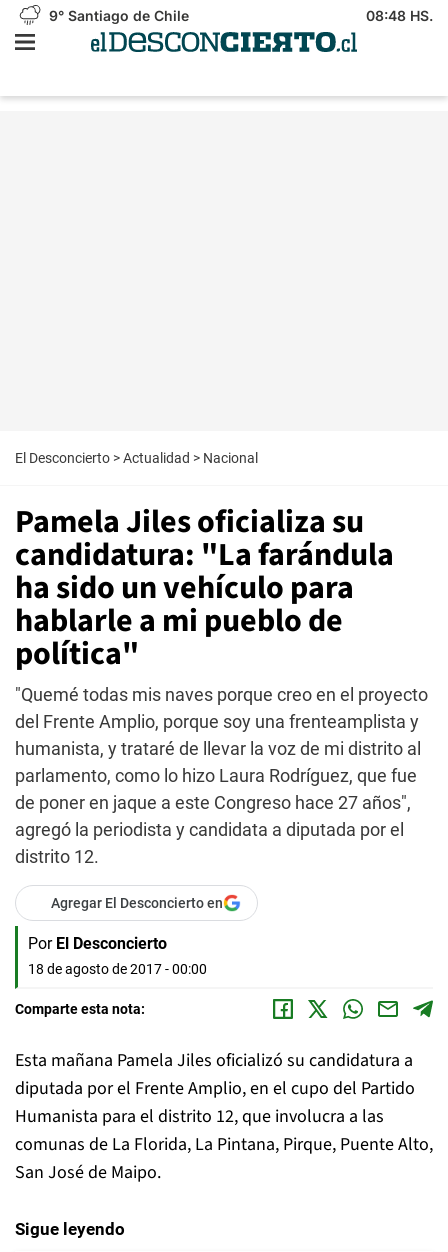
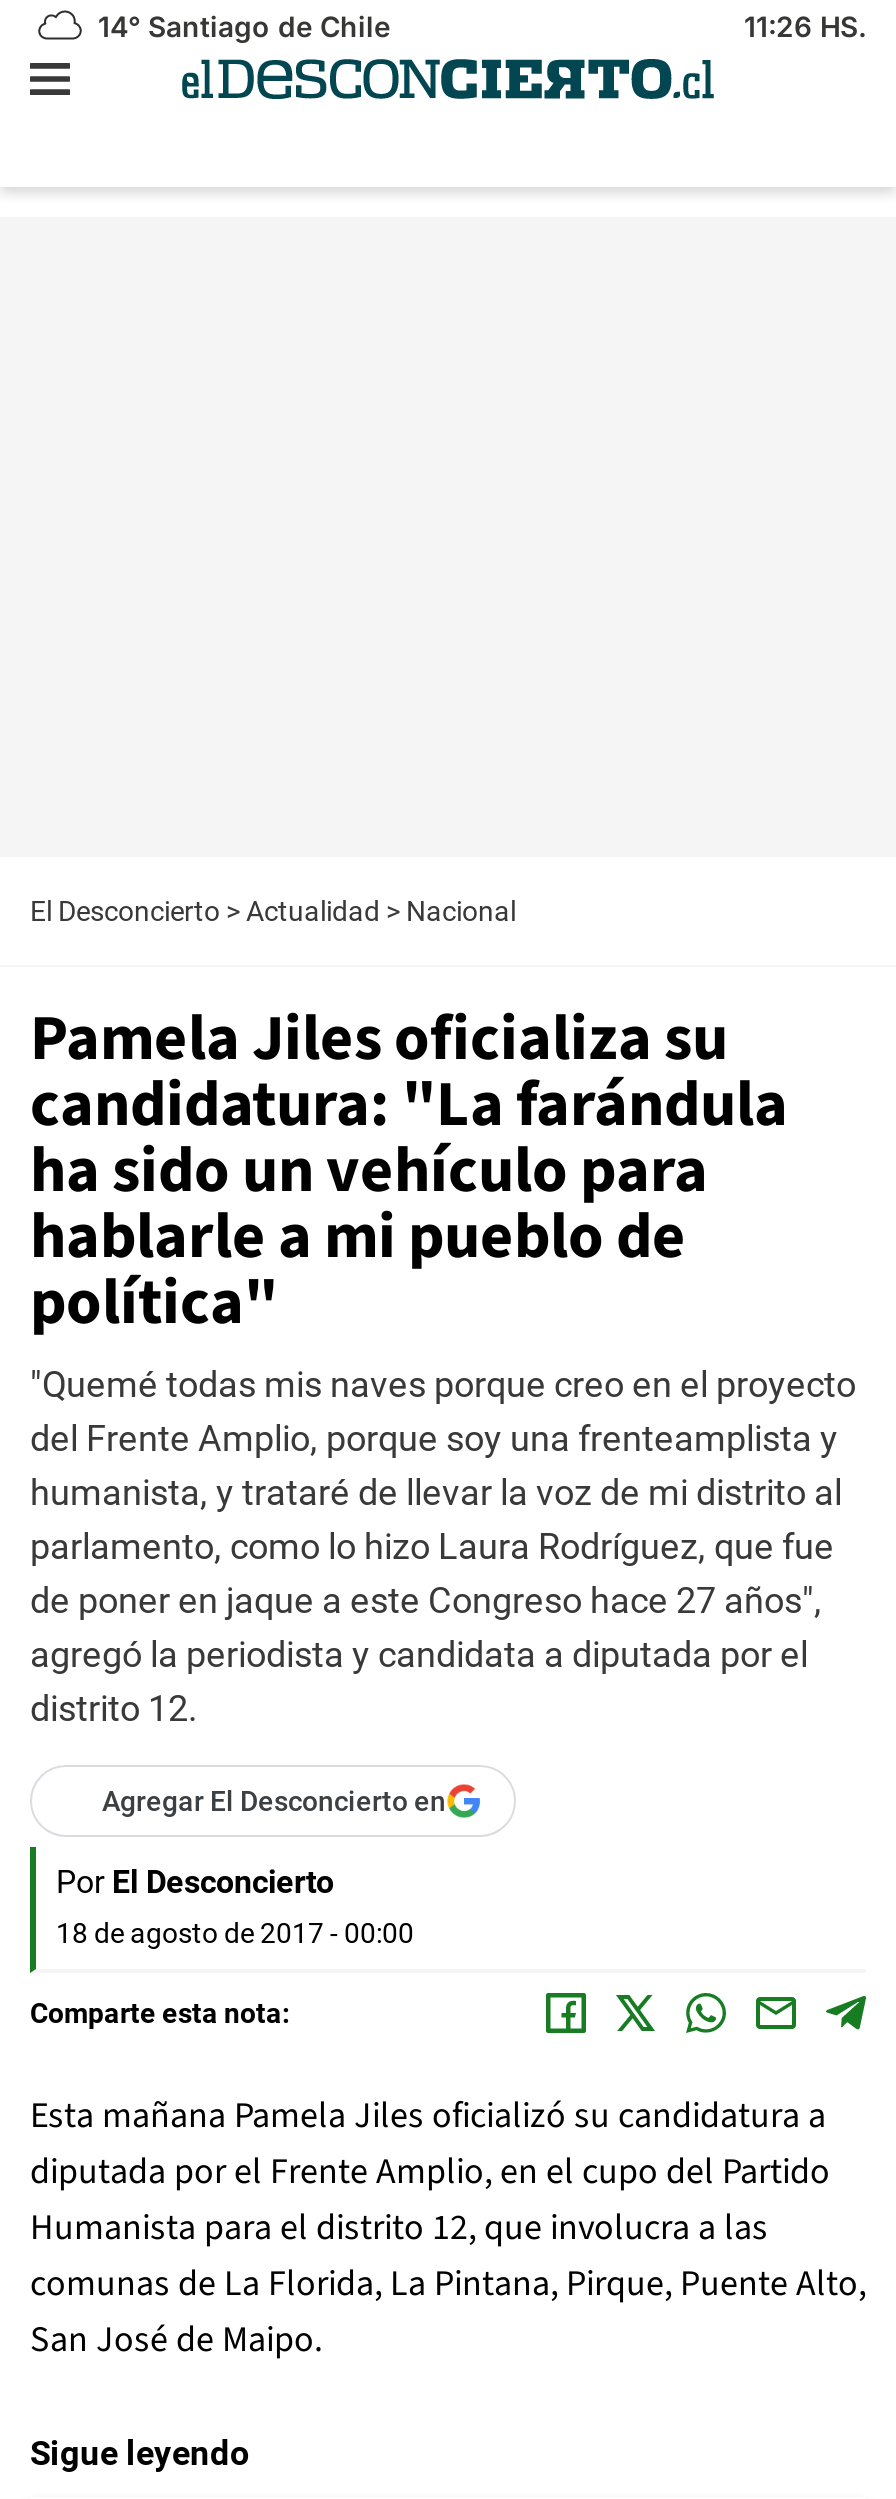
[45,7,189,24] 9° Santiago de Chile -> [90,9,390,43] 14° Santiago de Chile
[366,7,433,24] 08:48 HS. -> [744,9,866,43] 11:26 HS.

